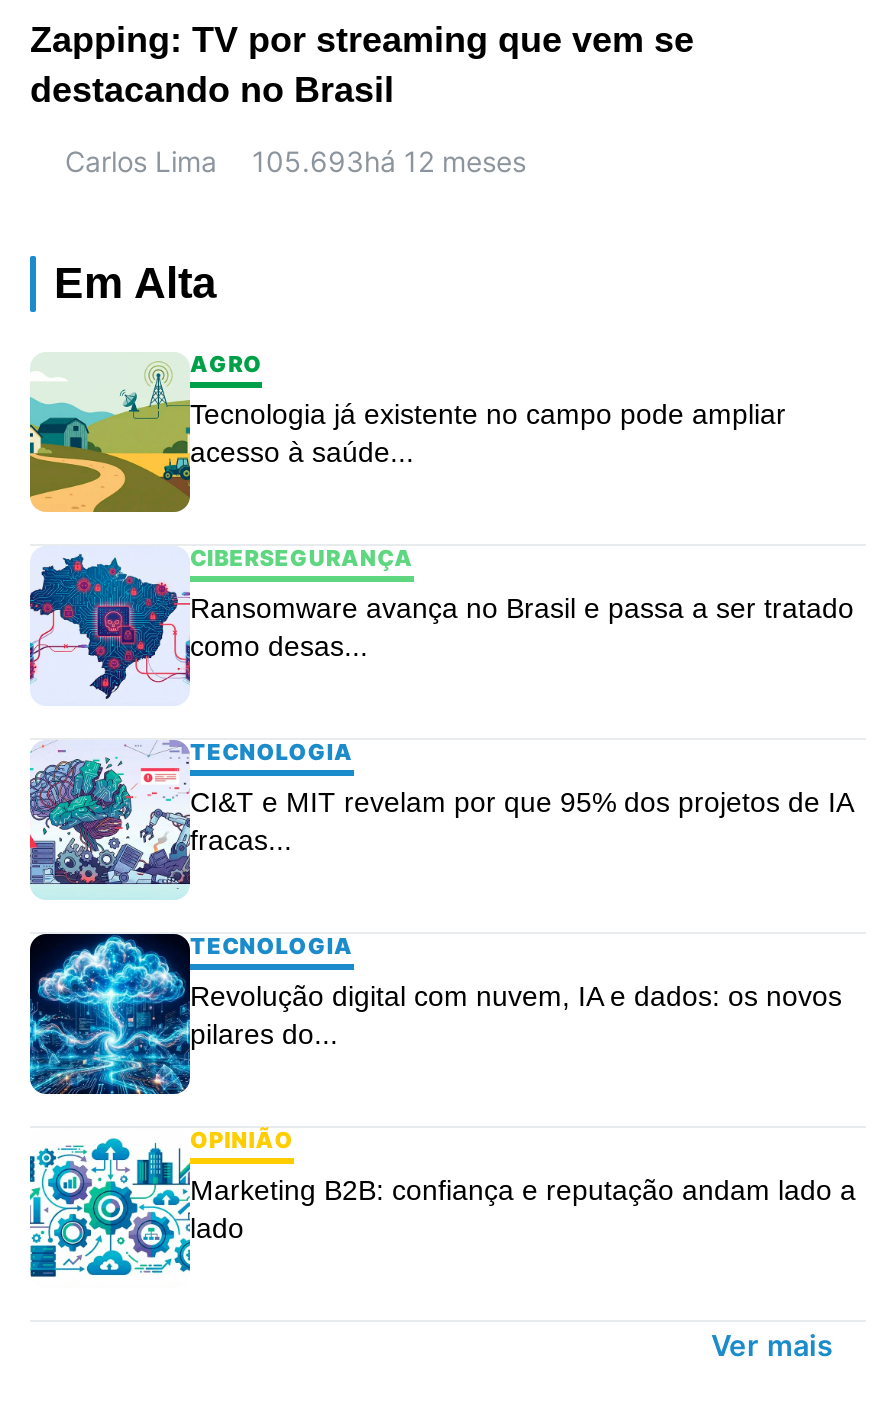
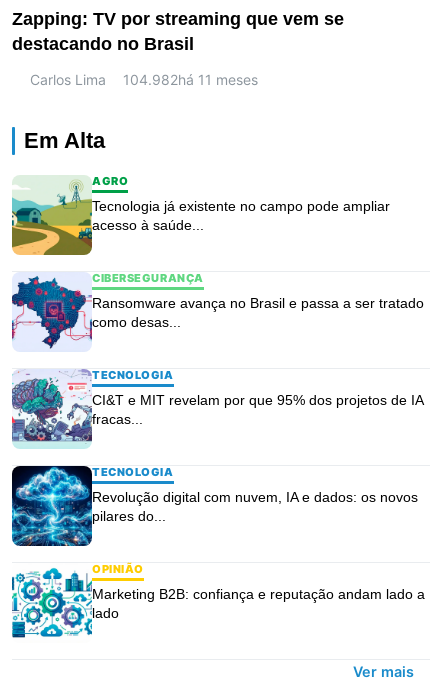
[65,144,526,178] Carlos Lima 105.693há 12 meses -> [29,71,258,88] Carlos Lima 104.982há 11 meses

